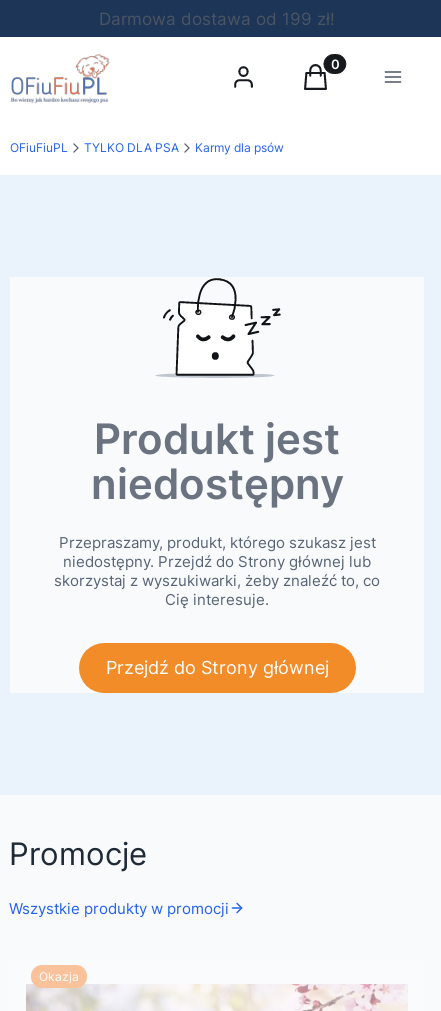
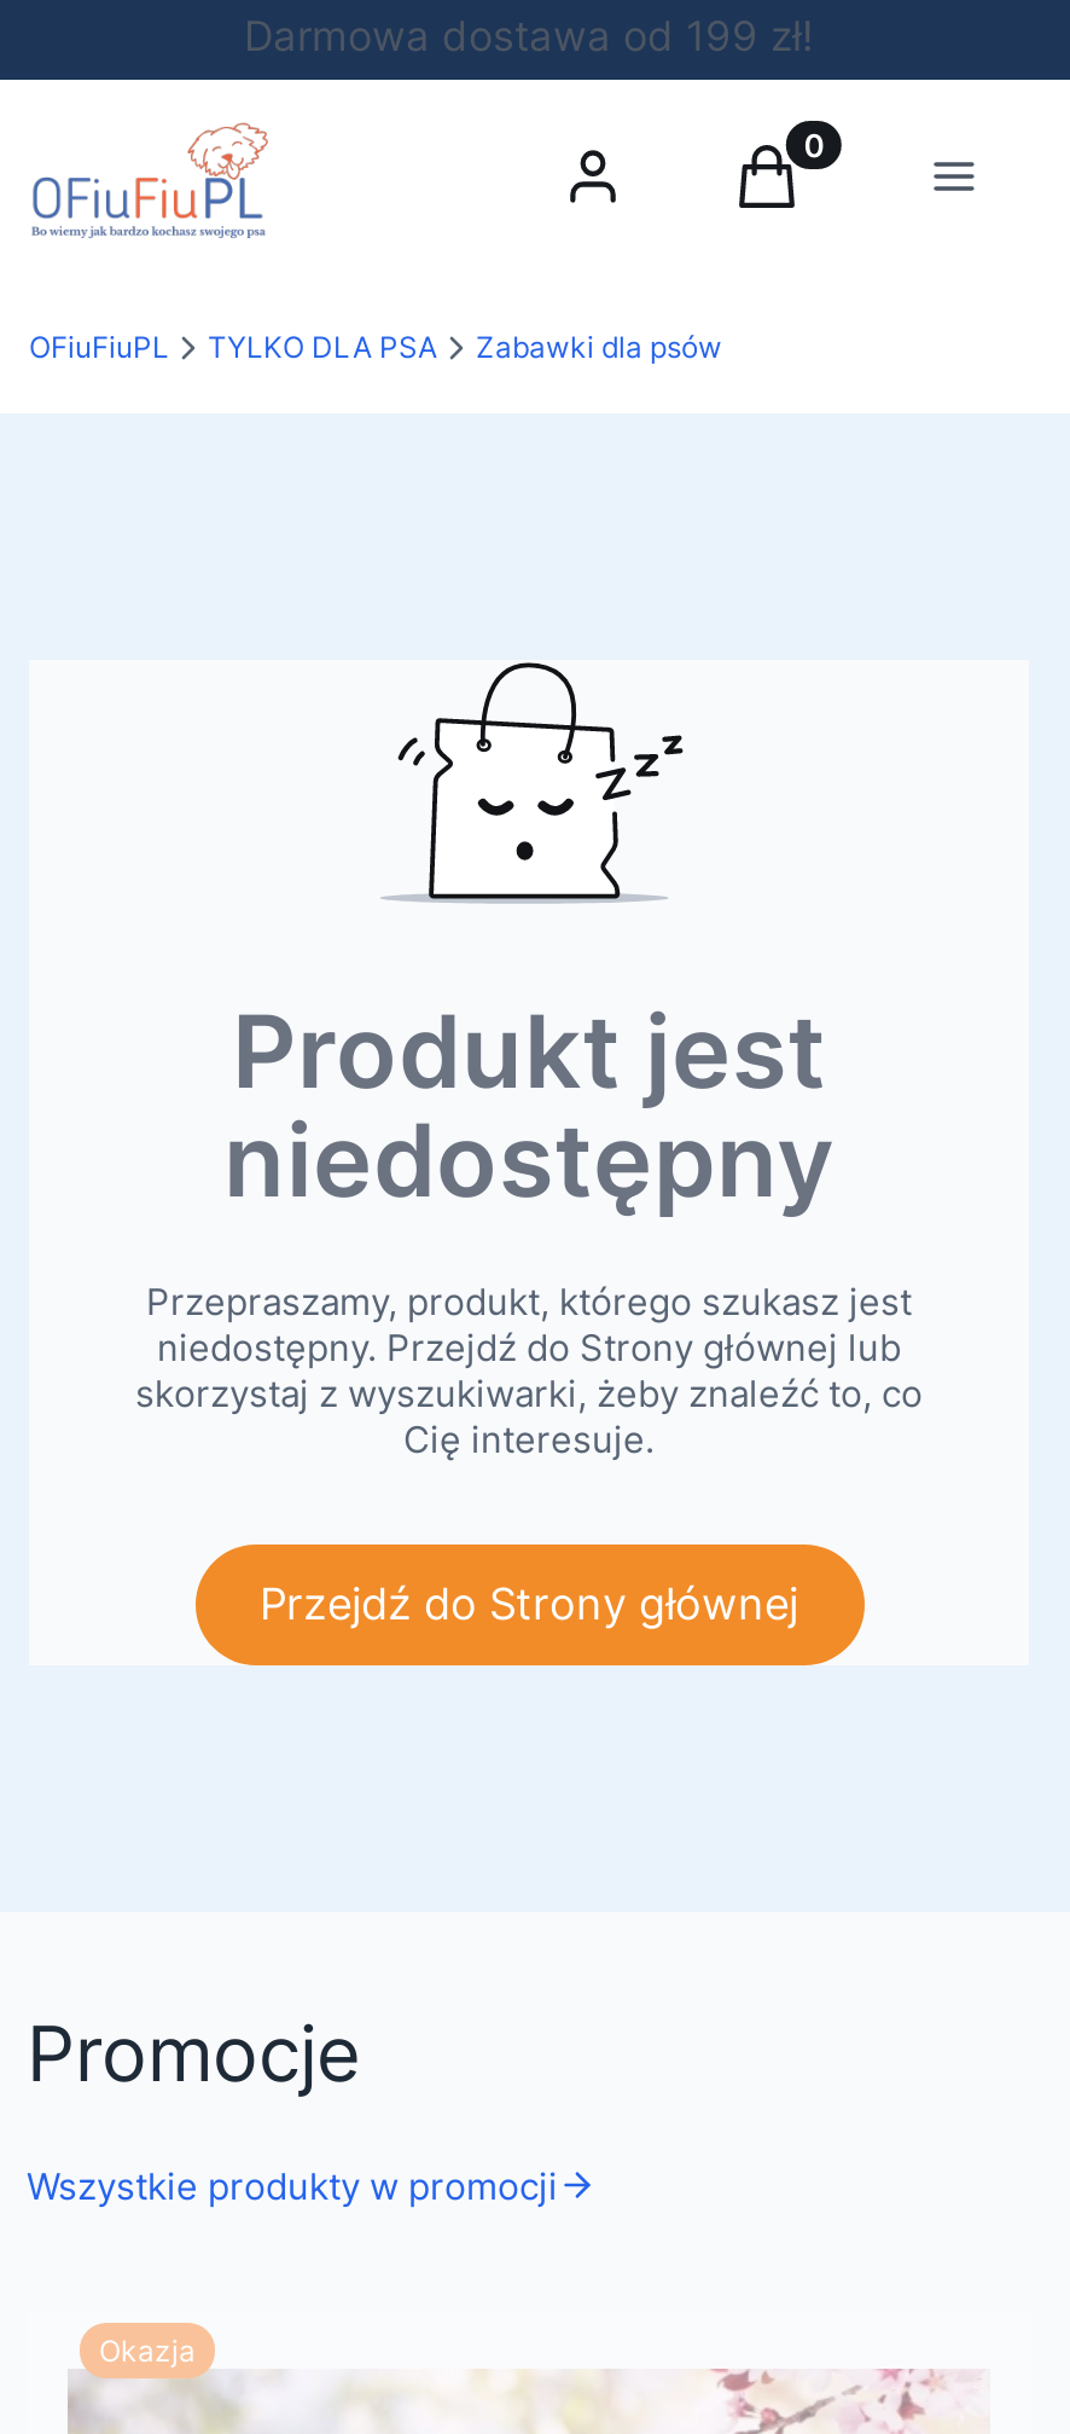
[195,140,284,155] Karmy dla psów -> [476,329,722,365] Zabawki dla psów

